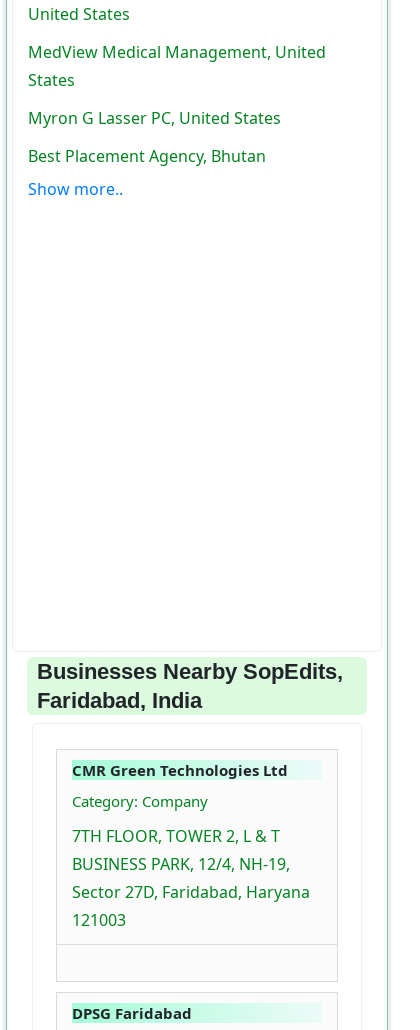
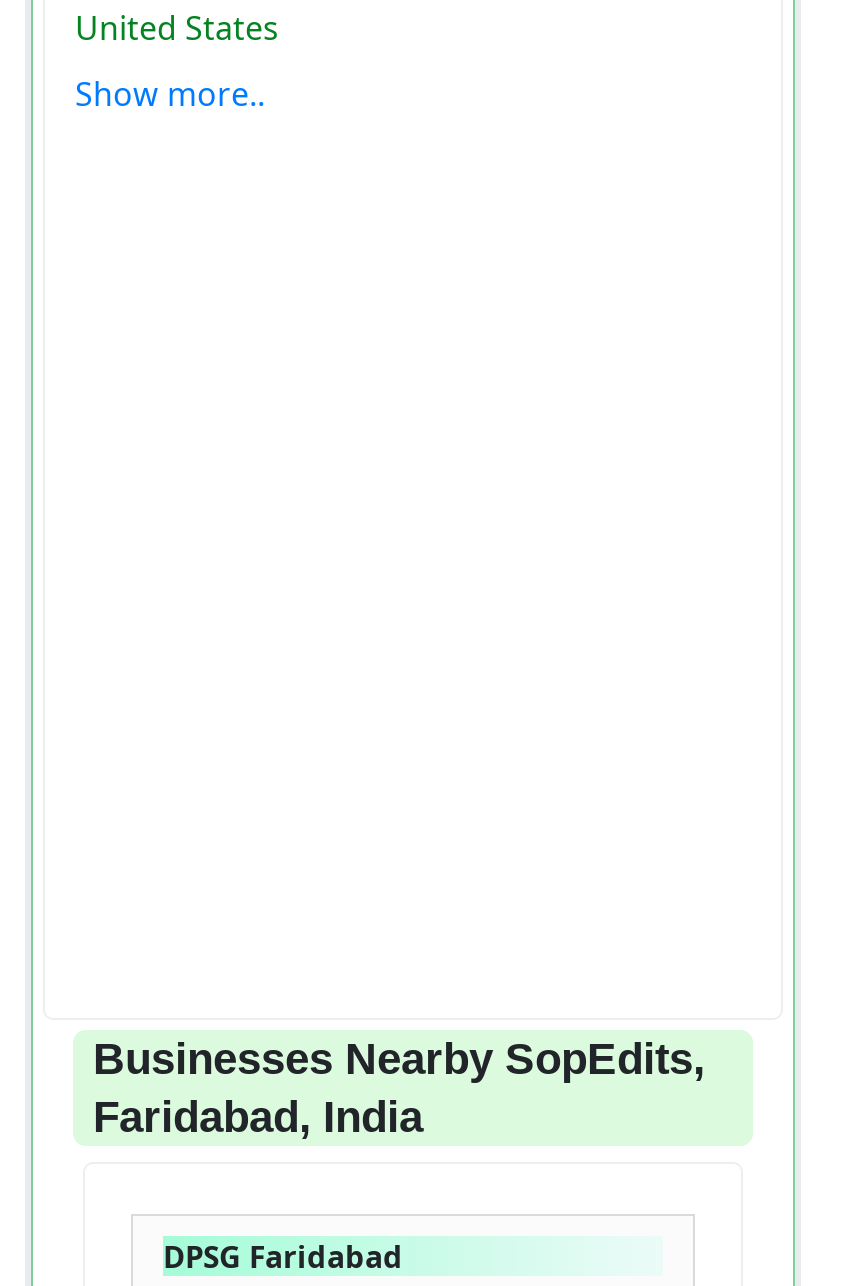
[28,41,326,167] MedView Medical Management, United | States | Myron G Lasser PC, United States | Best Placement Agency, Bhutan -> none
[72,760,310,931] CMR Green Technologies Ltd | Category: Company | 7TH FLOOR, TOWER 2, L & T | BUSINESS PARK, 12/4, NH-19, | Sector 27D, Faridabad, Haryana | 121003 -> none

